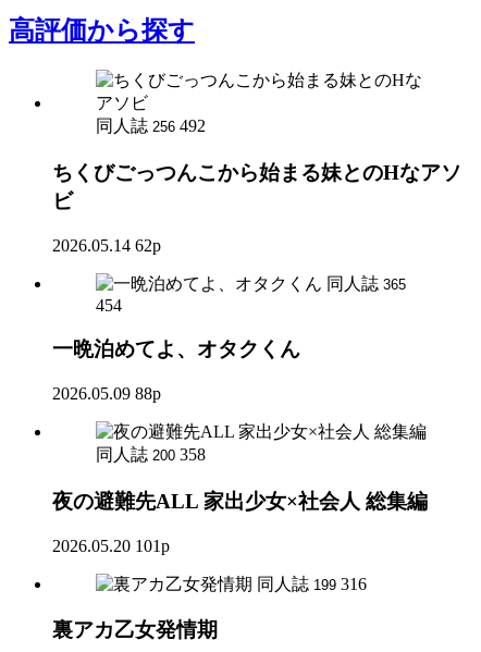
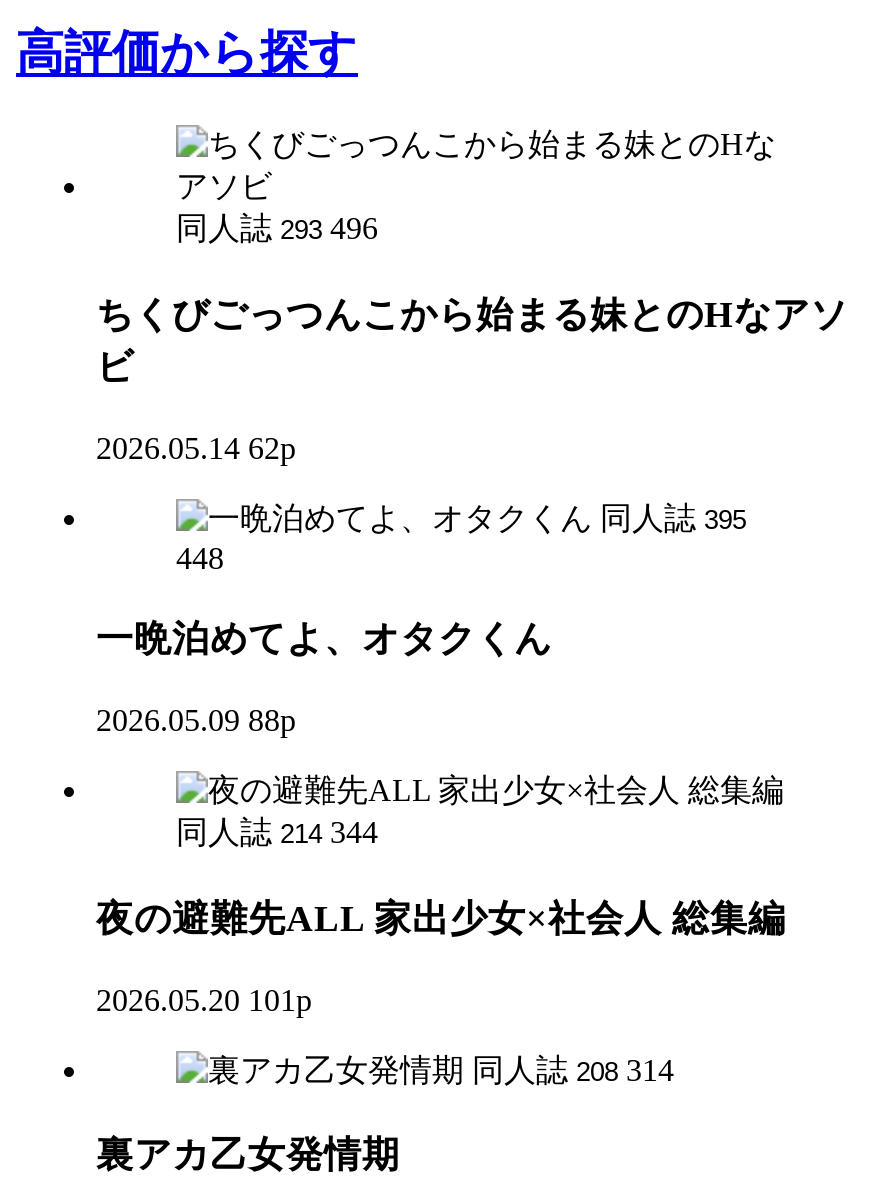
[96,117,206,135] 同人誌 256 492 -> [176,211,378,245] 同人誌 293 496
[326,274,406,292] 同人誌 365 -> [600,500,746,534] 同人誌 395
[96,296,122,314] 454 -> [176,540,224,574] 448
[96,445,206,464] 同人誌 200 358 -> [176,815,378,849] 同人誌 214 344
[257,574,367,593] 同人誌 199 316 -> [472,1052,674,1086] 同人誌 208 314

